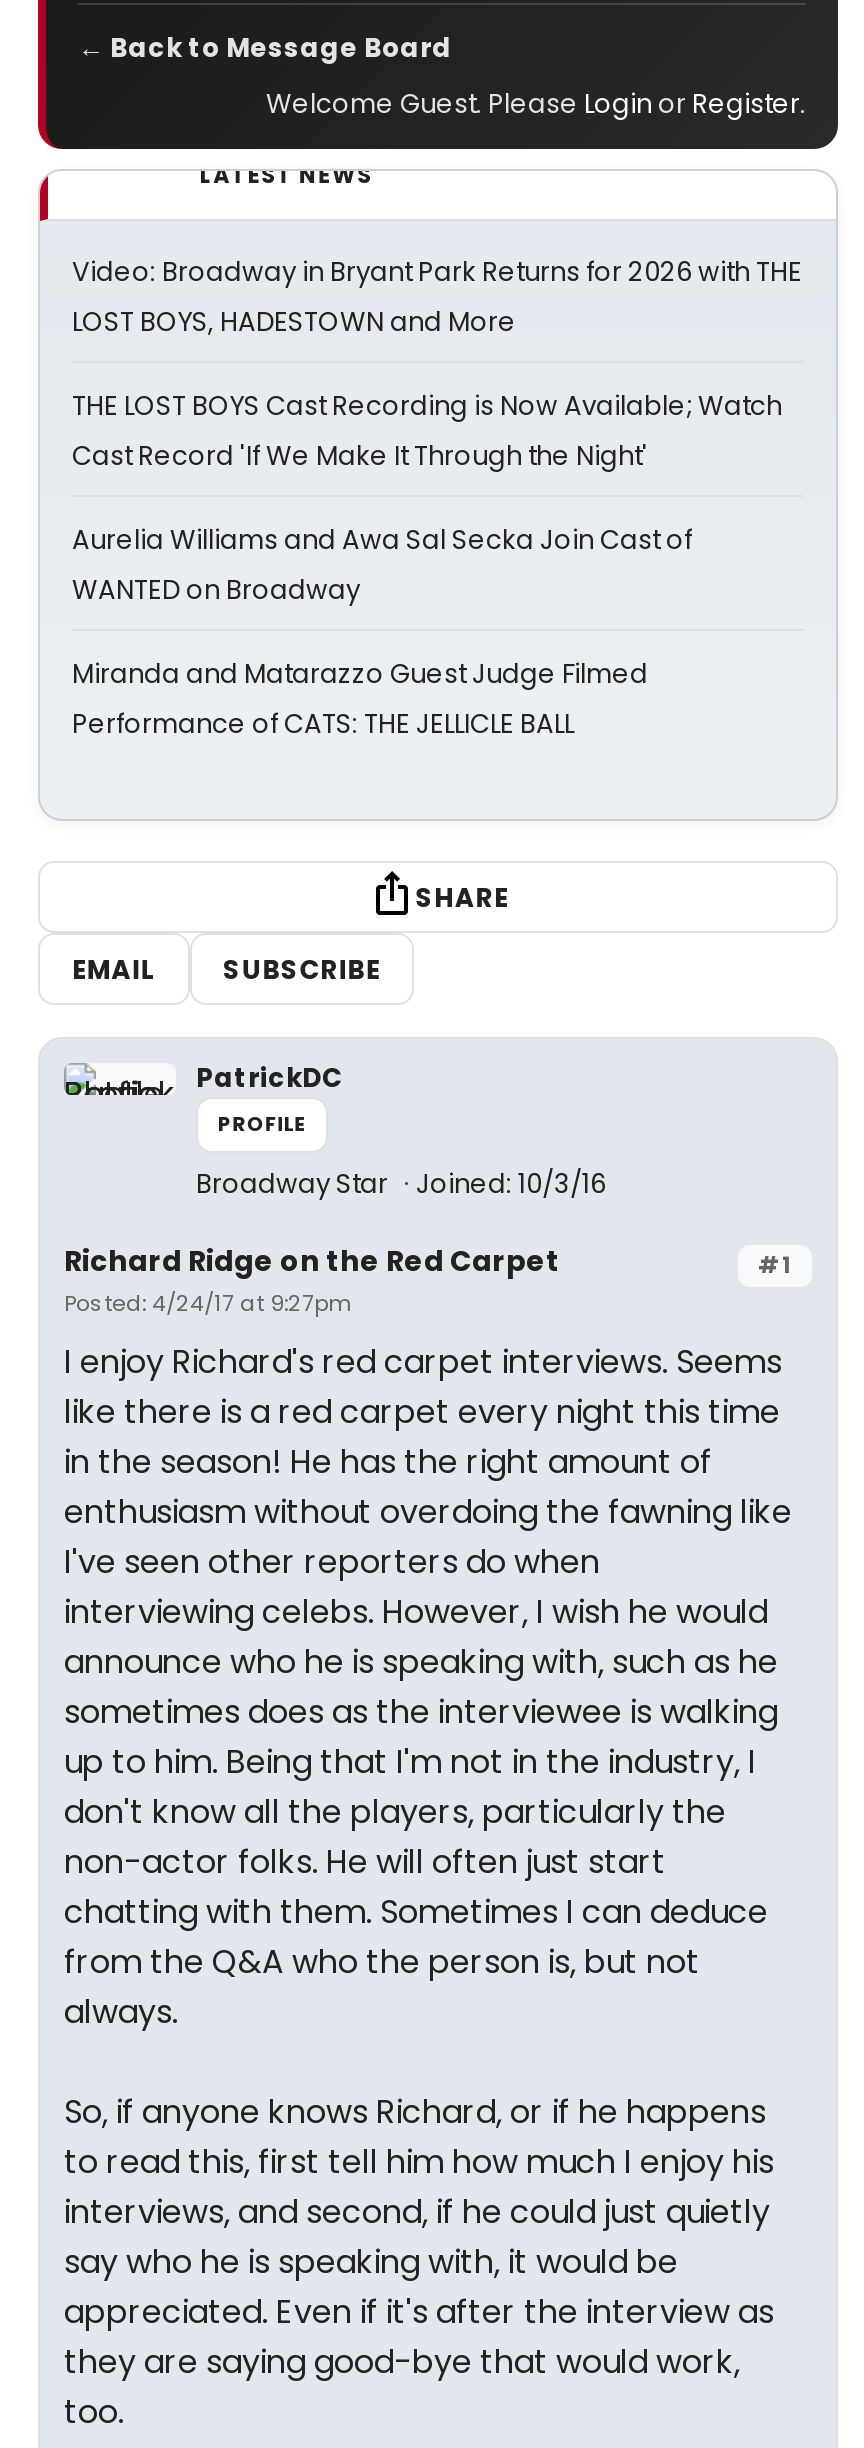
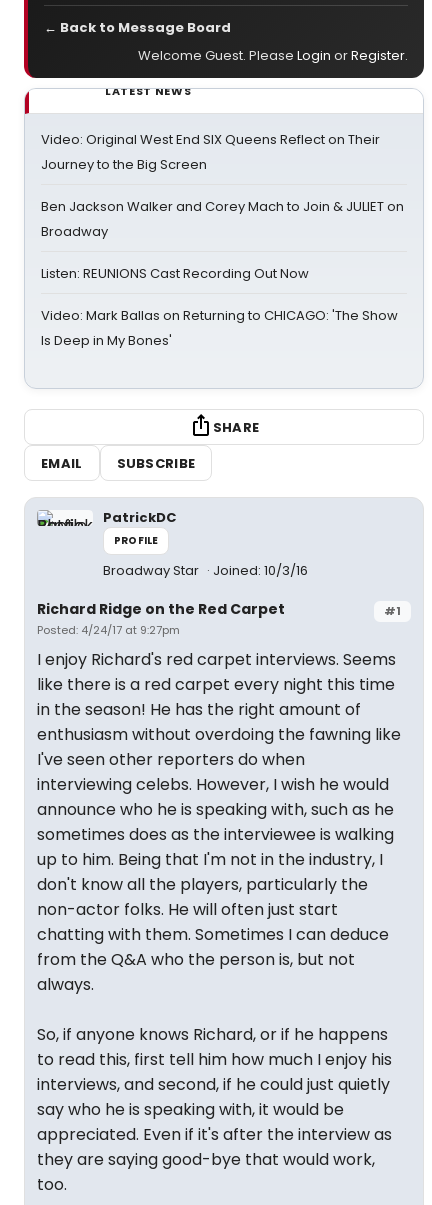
[72,253,802,341] Video: Broadway in Bryant Park Returns for 2026 with THE | LOST BOYS, HADESTOWN and More -> [41,130,380,174] Video: Original West End SIX Queens Reflect on Their | Journey to the Big Screen
[72,387,782,475] THE LOST BOYS Cast Recording is Now Available; Watch | Cast Record 'If We Make It Through the Night' -> [41,197,404,241] Ben Jackson Walker and Corey Mach to Join & JULIET on | Broadway
[72,521,692,609] Aurelia Williams and Awa Sal Secka Join Cast of | WANTED on Broadway -> [41,264,309,283] Listen: REUNIONS Cast Recording Out Now
[72,655,648,743] Miranda and Matarazzo Guest Judge Filmed | Performance of CATS: THE JELLICLE BALL -> [41,306,398,350] Video: Mark Ballas on Returning to CHICAGO: 'The Show | Is Deep in My Bones'

